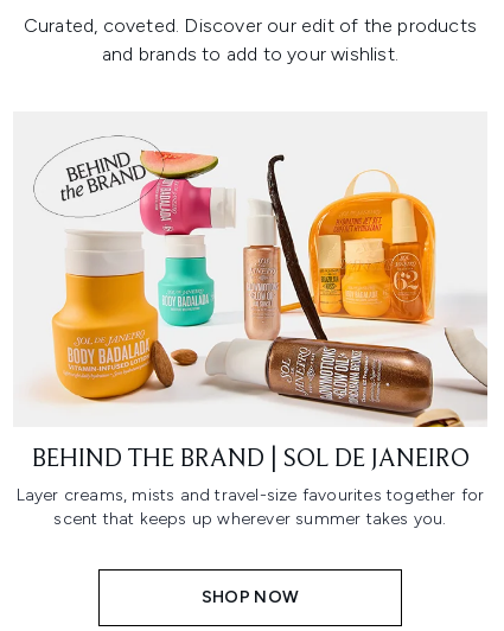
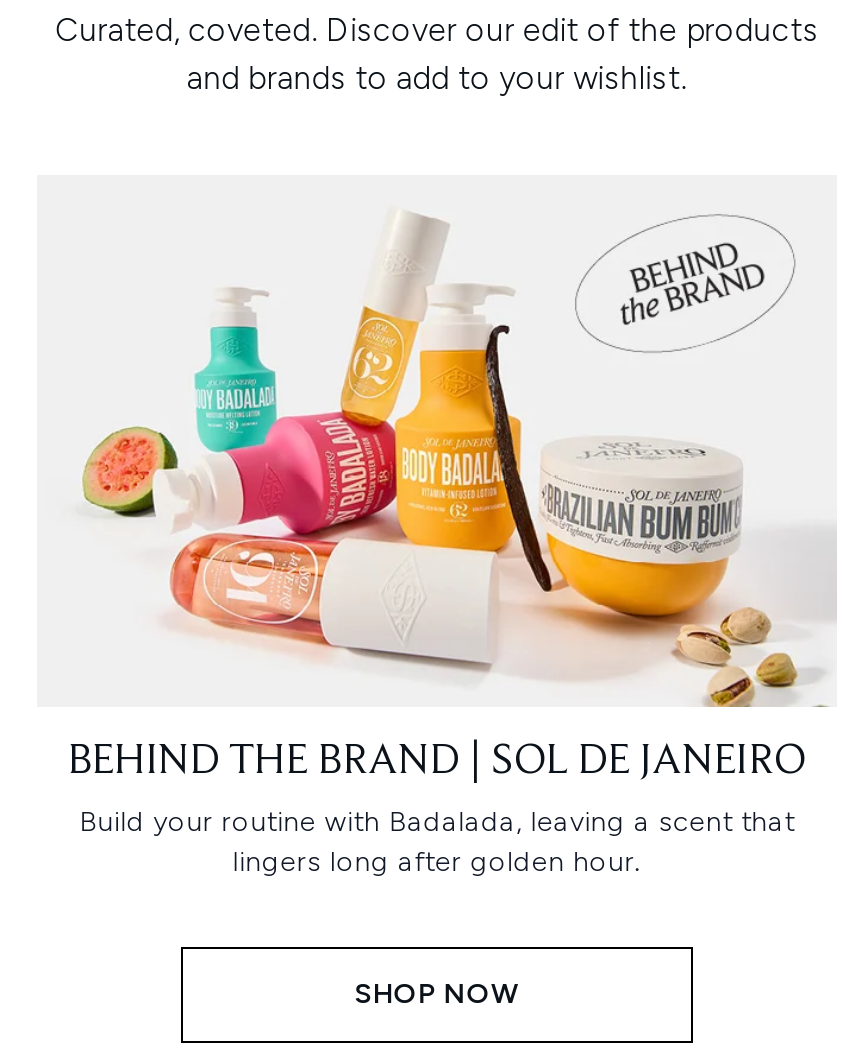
[33,135,489,428] [image] -> [81,213,837,709] [image]
[16,485,484,529] Layer creams, mists and travel-size favourites together for | scent that keeps up wherever summer takes you. -> [79,805,795,879] Build your routine with Badalada, leaving a scent that | lingers long after golden hour.

